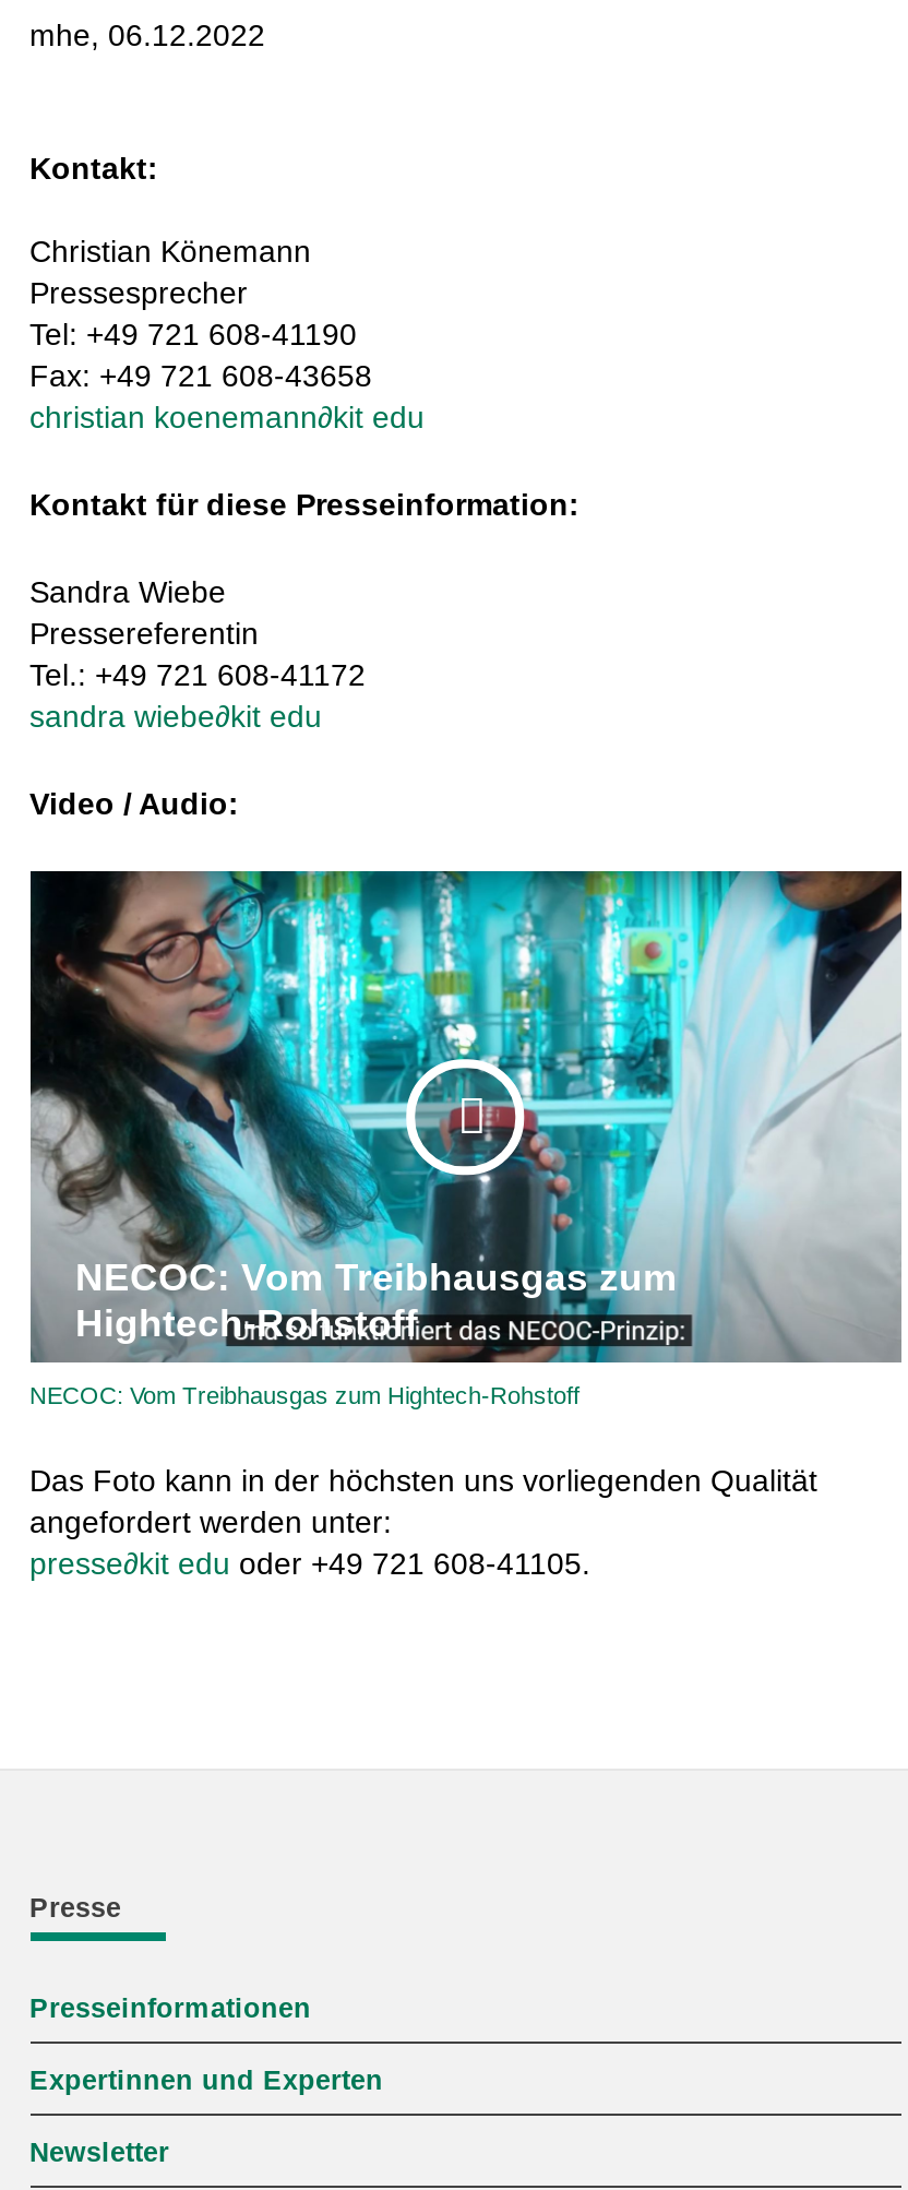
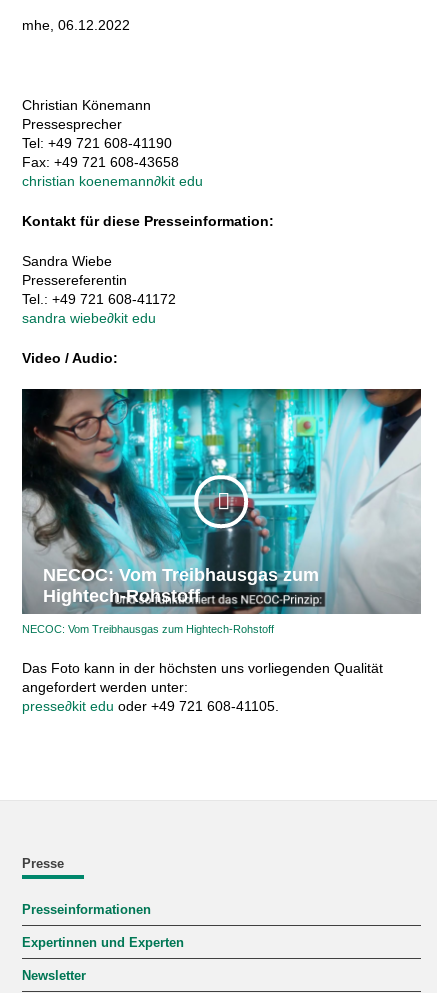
[29,152,158,186] Kontakt: -> none

